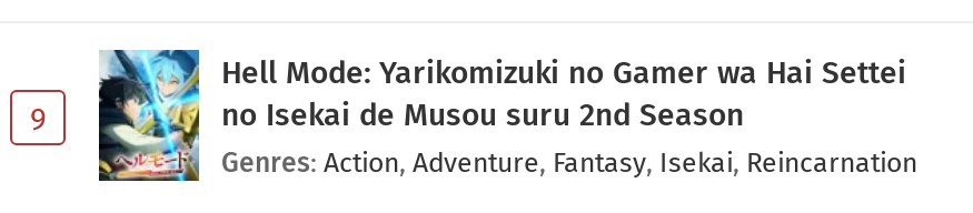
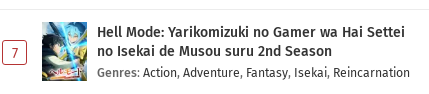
[30,101,46,138] 9 -> [11,45,17,62] 7

